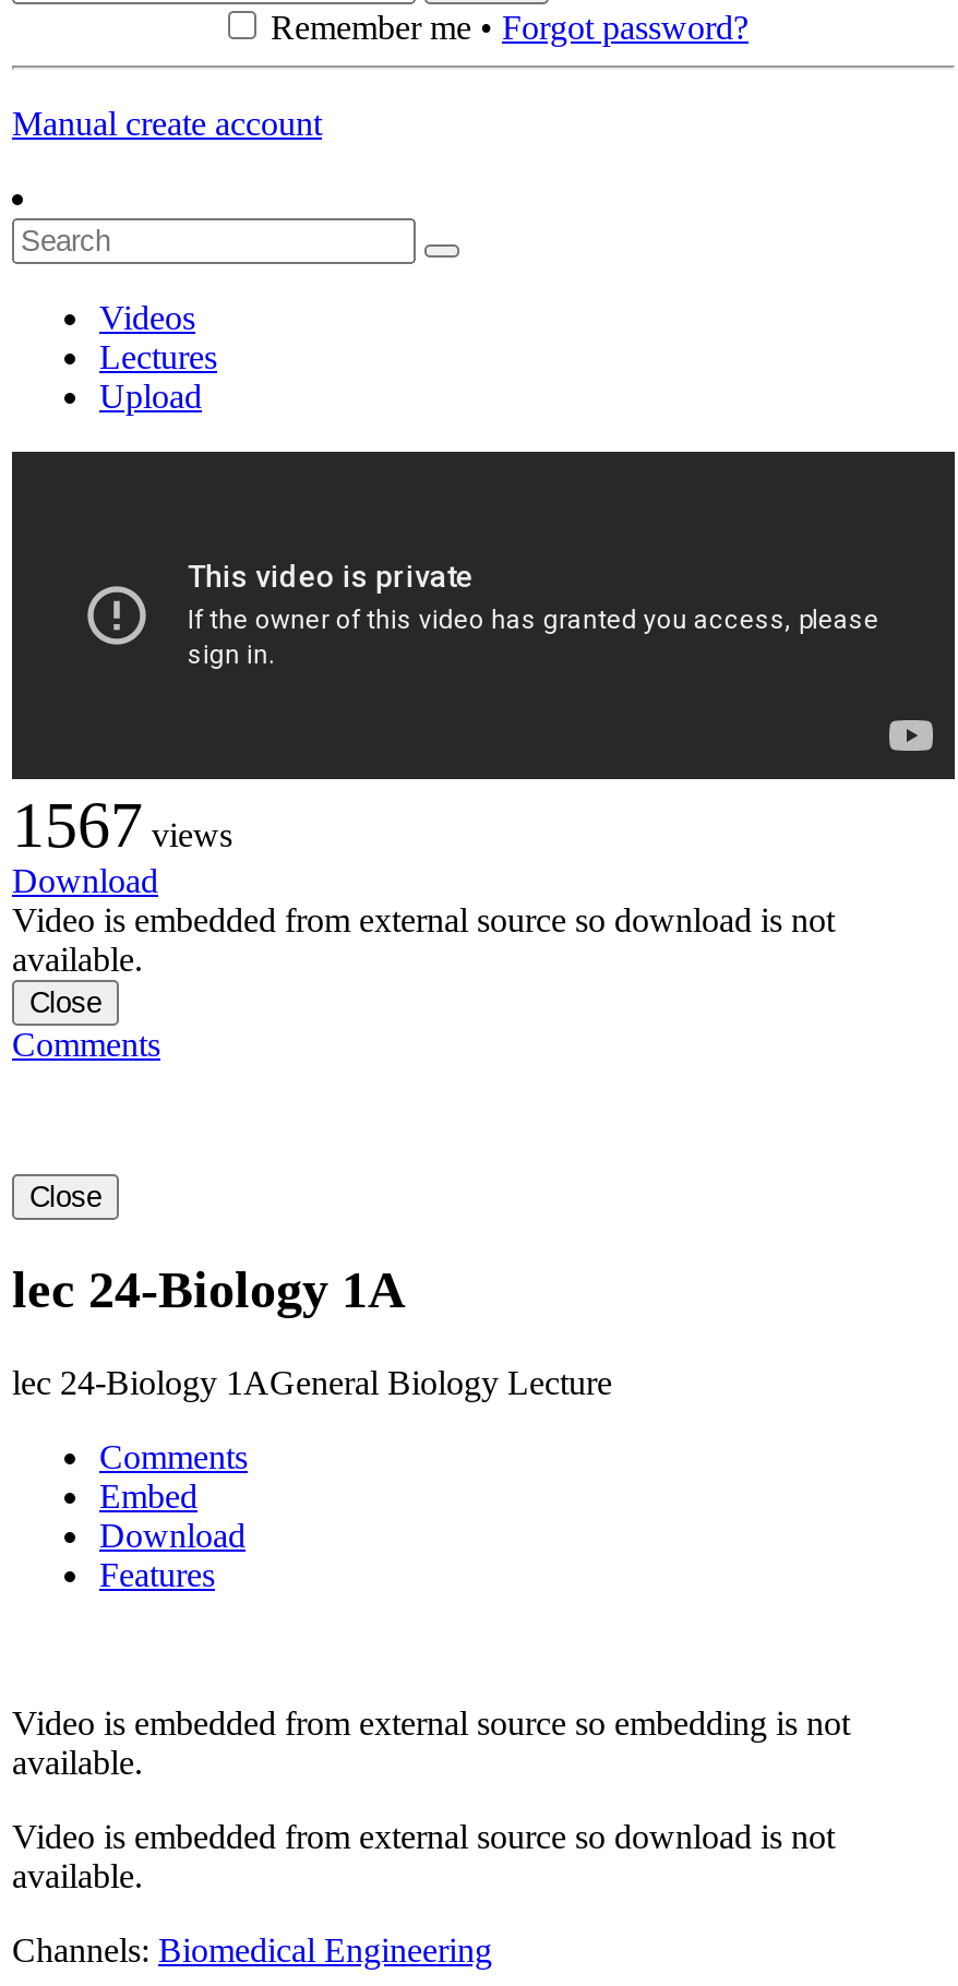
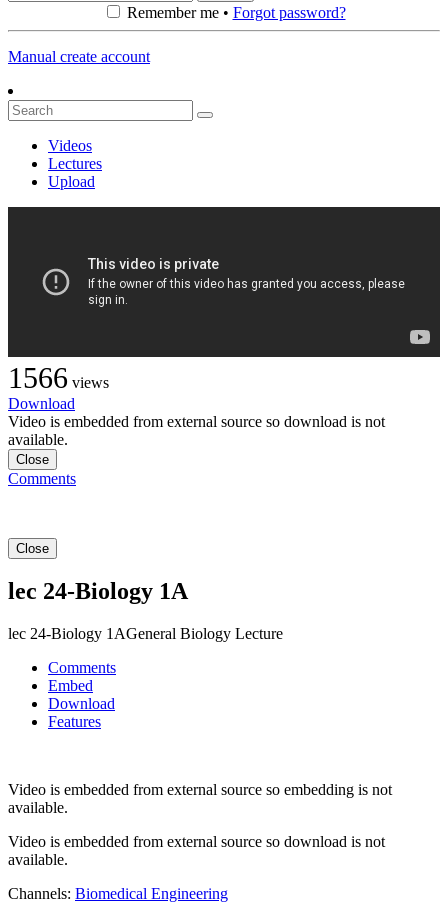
[12,787,232,859] 1567views -> [8,360,109,393] 1566views

